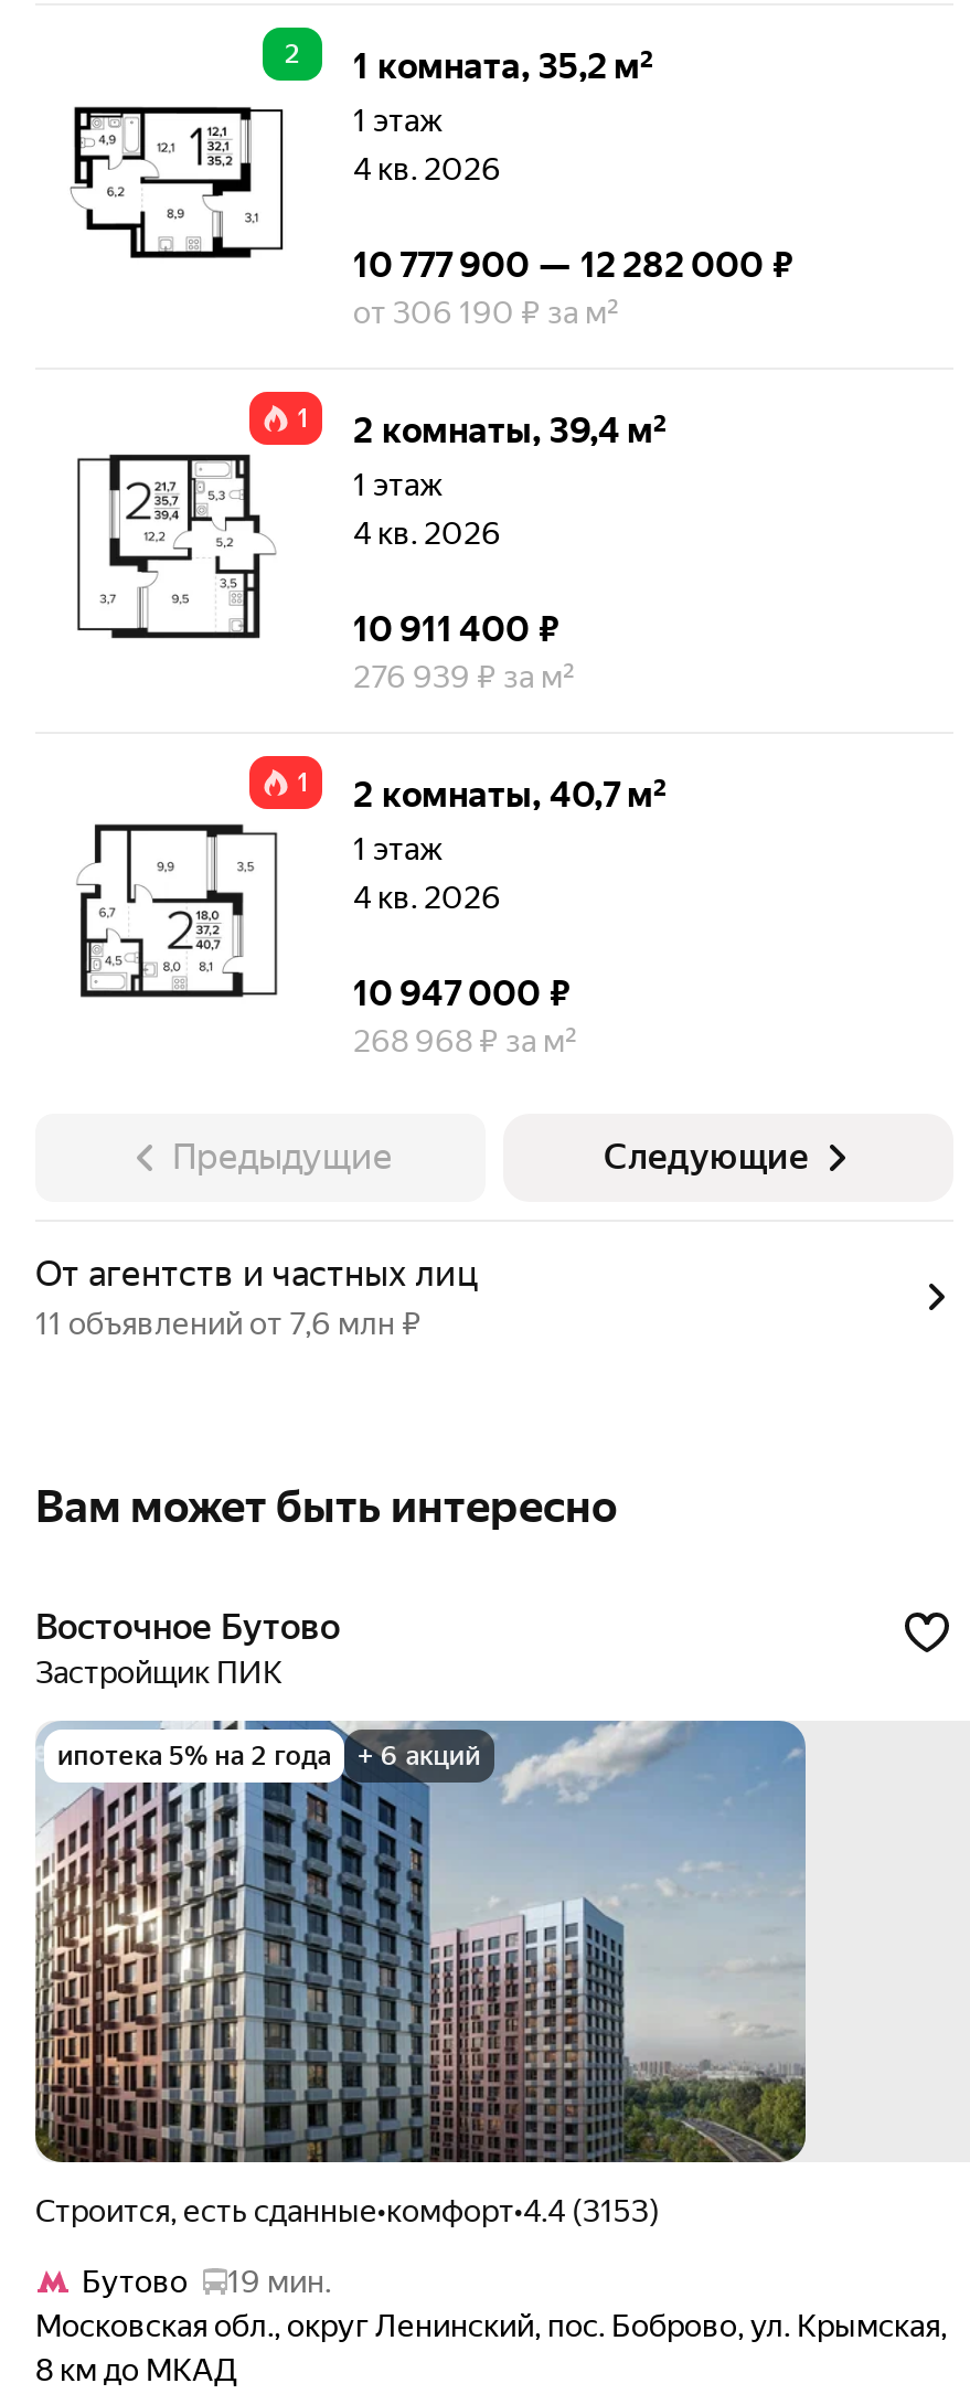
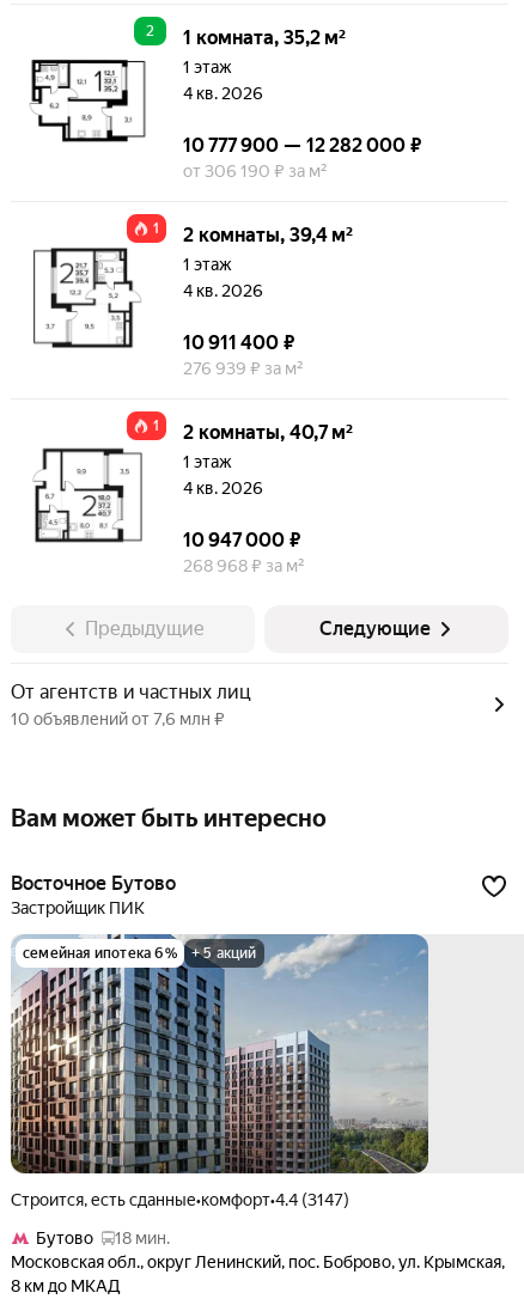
[35,1306,422,1341] 11 объявлений от 7,6 млн ₽ -> [11,709,225,728] 10 объявлений от 7,6 млн ₽
[57,1741,481,1771] ипотека 5% на 2 года | + 6 акций -> [23,945,257,962] семейная ипотека 6% | + 5 акций
[55,2193,660,2228] Строится, есть сданные•комфорт•4.4 (3153) -> [22,1190,349,1209] Строится, есть сданные•комфорт•4.4 (3147)
[82,2264,331,2299] Бутово 19 мин. -> [36,1228,170,1248] Бутово 18 мин.

